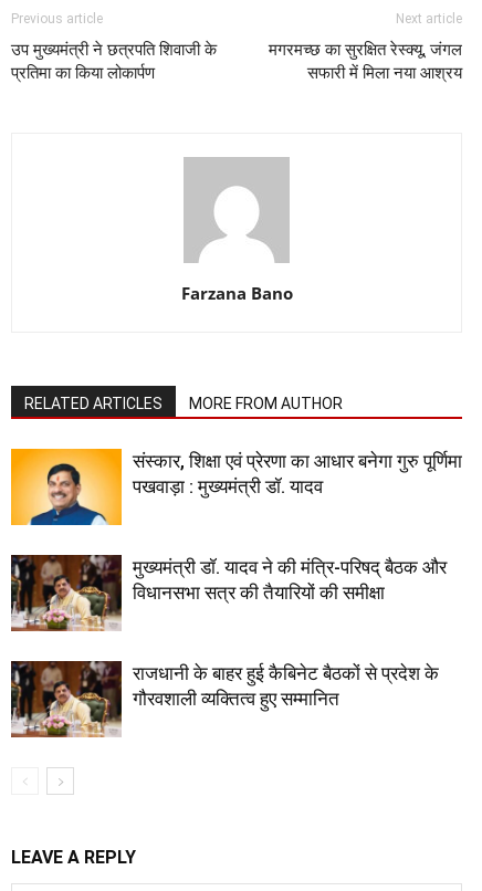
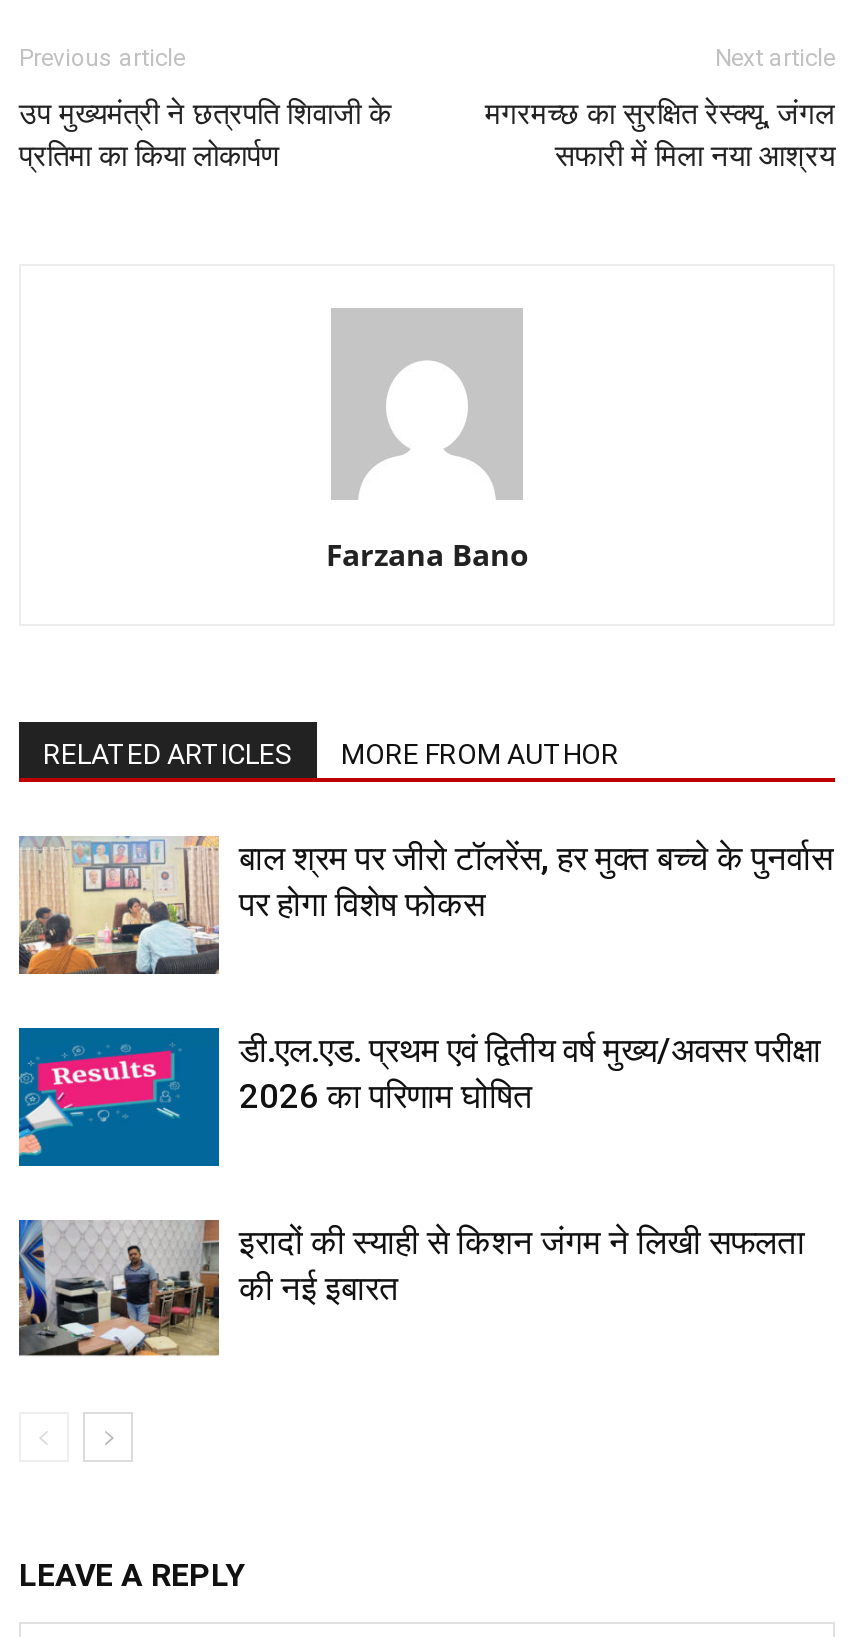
[10,448,462,526] [image] | संस्कार, शिक्षा एवं प्रेरणा का आधार बनेगा गुरु पूर्णिमा | पखवाड़ा : मुख्यमंत्री डॉ. यादव -> [17,834,833,976] [image] | बाल श्रम पर जीरो टॉलरेंस, हर मुक्त बच्चे के पुनर्वास | पर होगा विशेष फोकस
[10,554,447,632] [image] | मुख्यमंत्री डॉ. यादव ने की मंत्रि-परिषद् बैठक और | विधानसभा सत्र की तैयारियों की समीक्षा -> [17,1026,821,1168] [image] | डी.एल.एड. प्रथम एवं द्वितीय वर्ष मुख्य/अवसर परीक्षा | 2026 का परिणाम घोषित
[10,660,439,738] [image] | राजधानी के बाहर हुई कैबिनेट बैठकों से प्रदेश के | गौरवशाली व्यक्तित्व हुए सम्मानित -> [17,1218,805,1358] [image] | इरादों की स्याही से किशन जंगम ने लिखी सफलता | की नई इबारत

